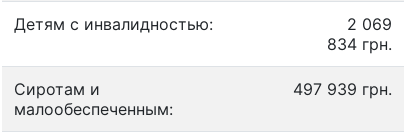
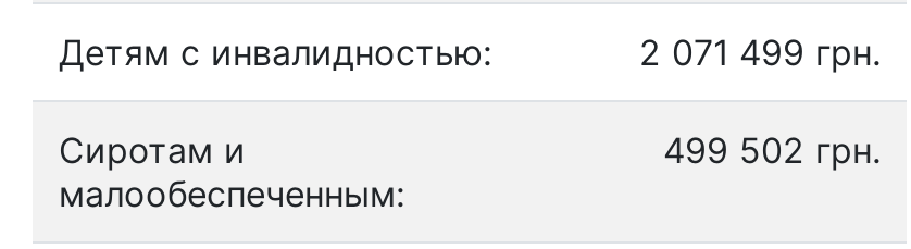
[327,14,392,54] 2 069 | 834 грн. -> [639,30,881,74] 2 071 499 грн.
[293,79,392,99] 497 939 грн. -> [663,128,881,172] 499 502 грн.

